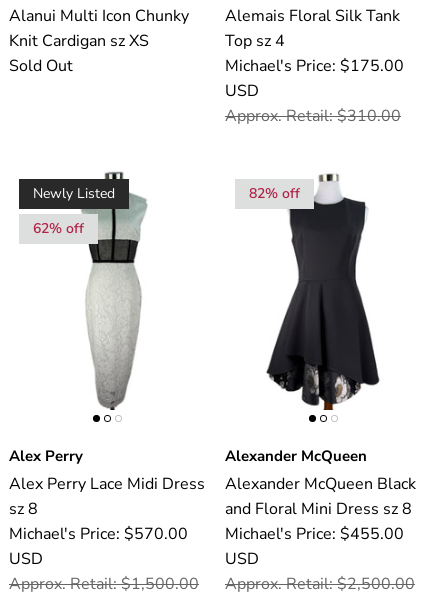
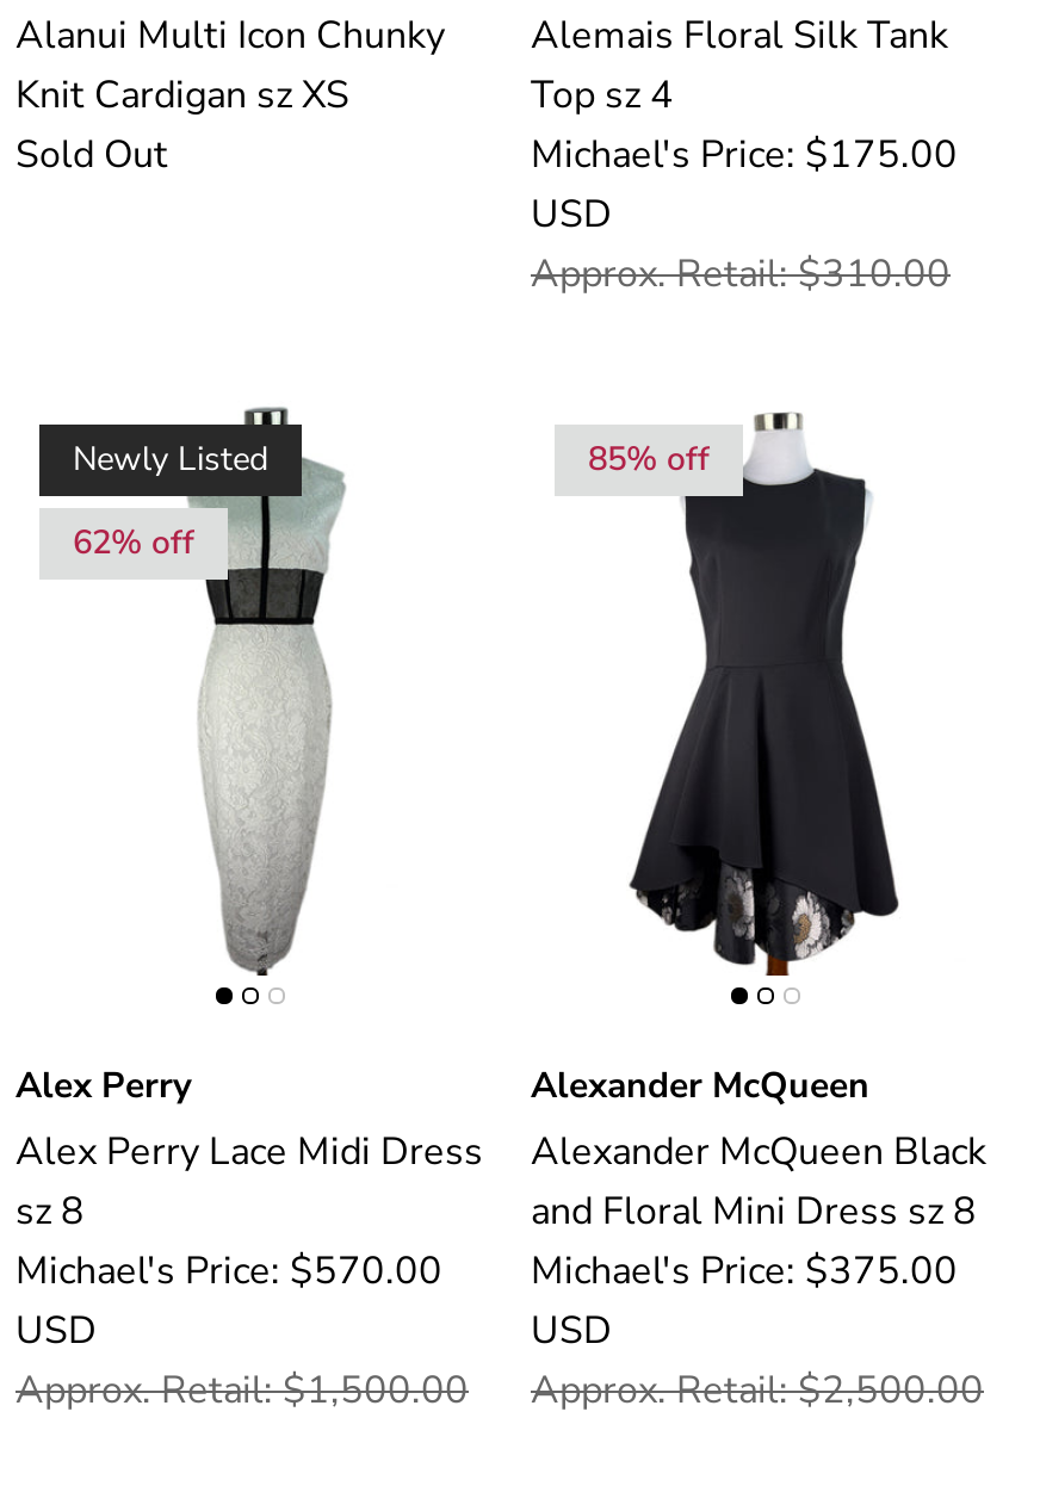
[249,184,300,203] 82% off -> [588,437,710,483] 85% off
[225,523,404,545] Michael's Price: $455.00 -> [531,1246,958,1299] Michael's Price: $375.00

